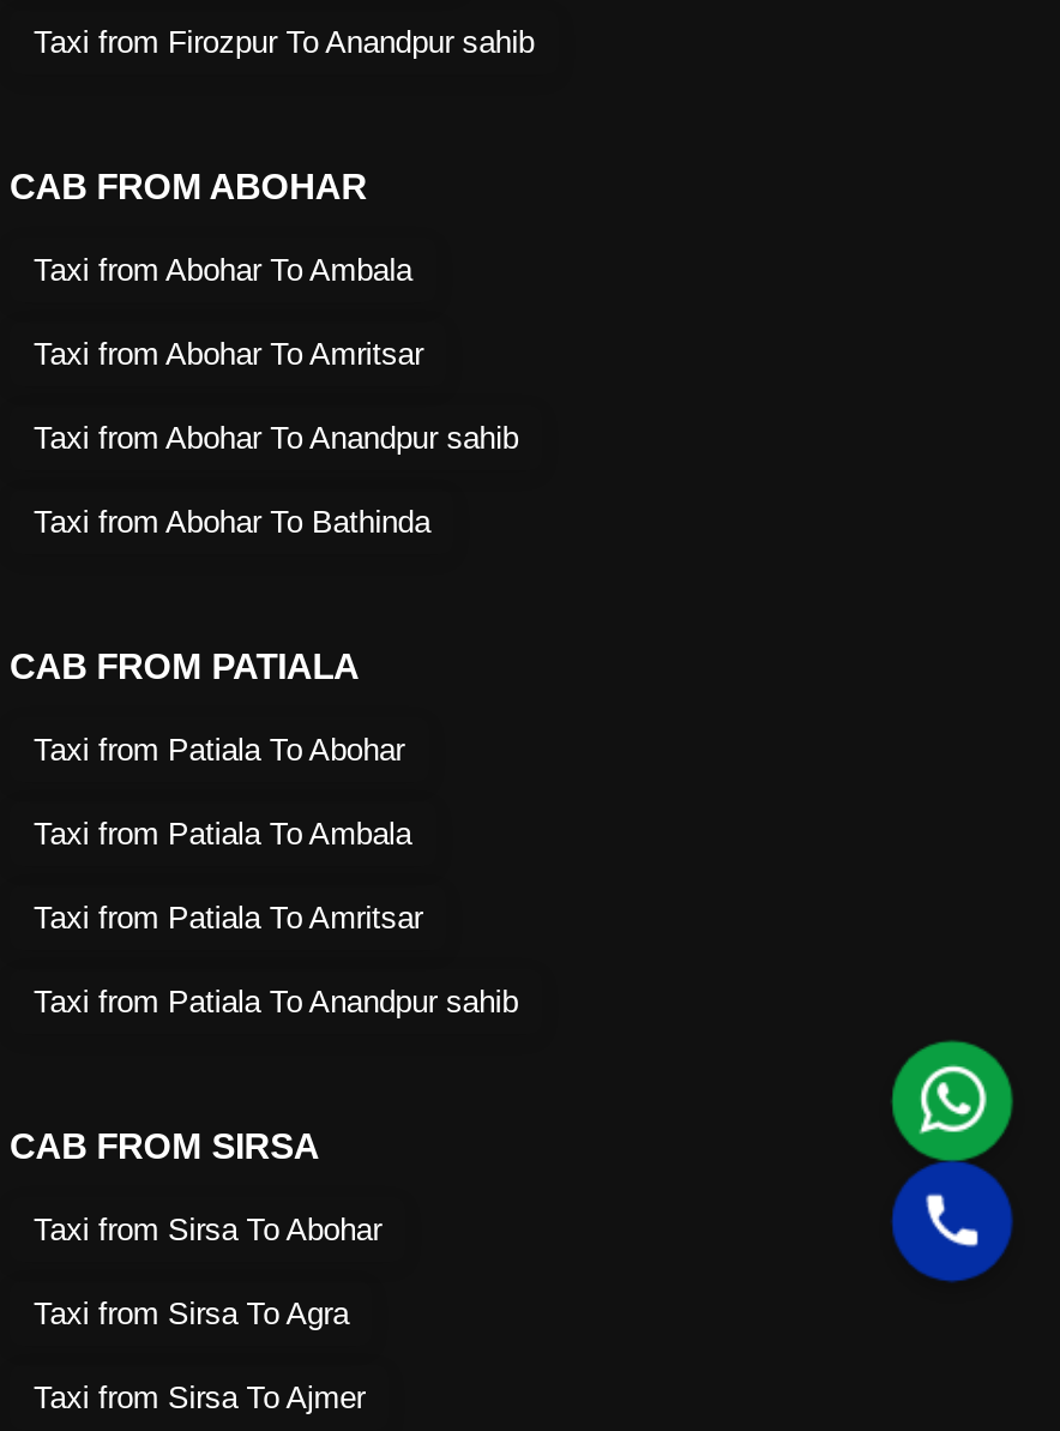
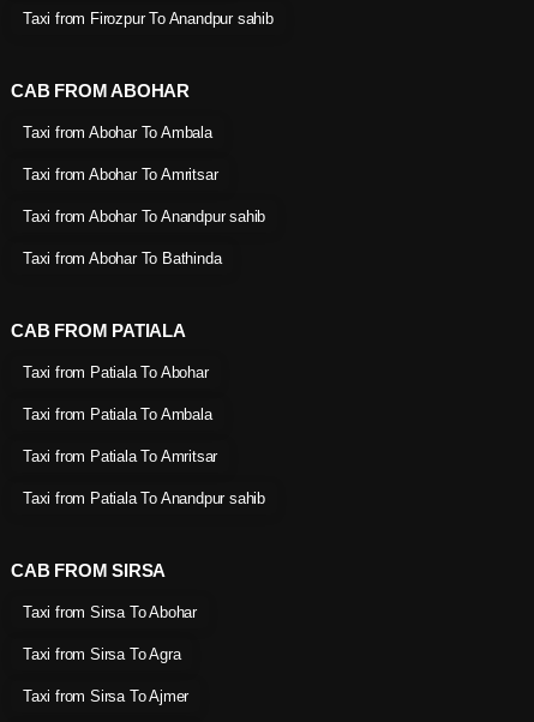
[890,1039,1014,1283] [image] -> none

